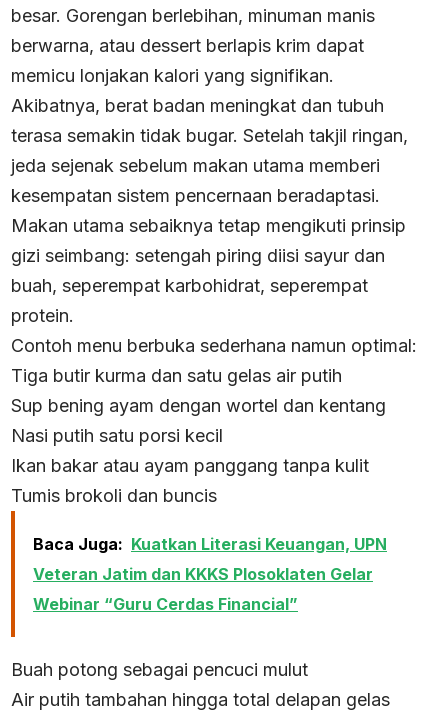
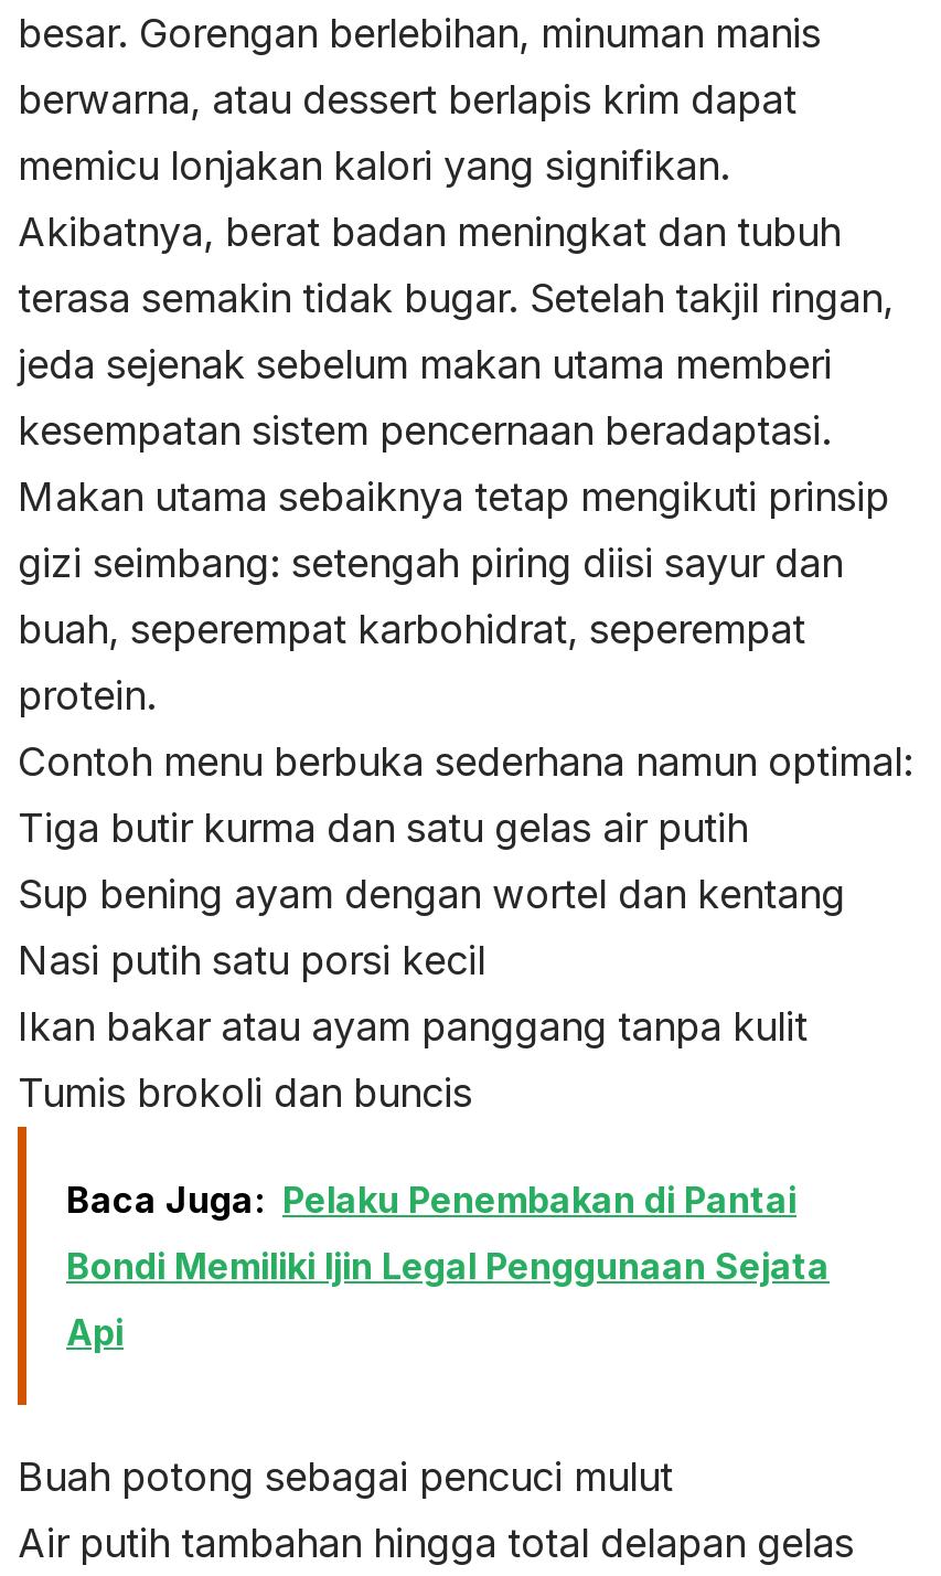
[33,534,387,554] Baca Juga: Kuatkan Literasi Keuangan, UPN -> [66,1177,796,1221] Baca Juga: Pelaku Penembakan di Pantai
[33,564,373,584] Veteran Jatim dan KKKS Plosoklaten Gelar -> [66,1243,830,1288] Bondi Memiliki Ijin Legal Penggunaan Sejata
[33,594,298,614] Webinar “Guru Cerdas Financial” -> [66,1310,124,1354] Api

